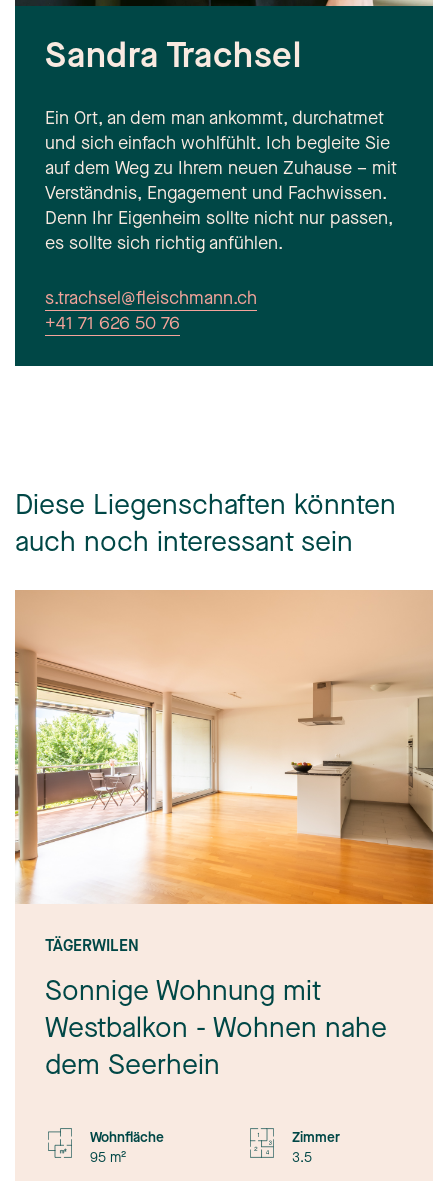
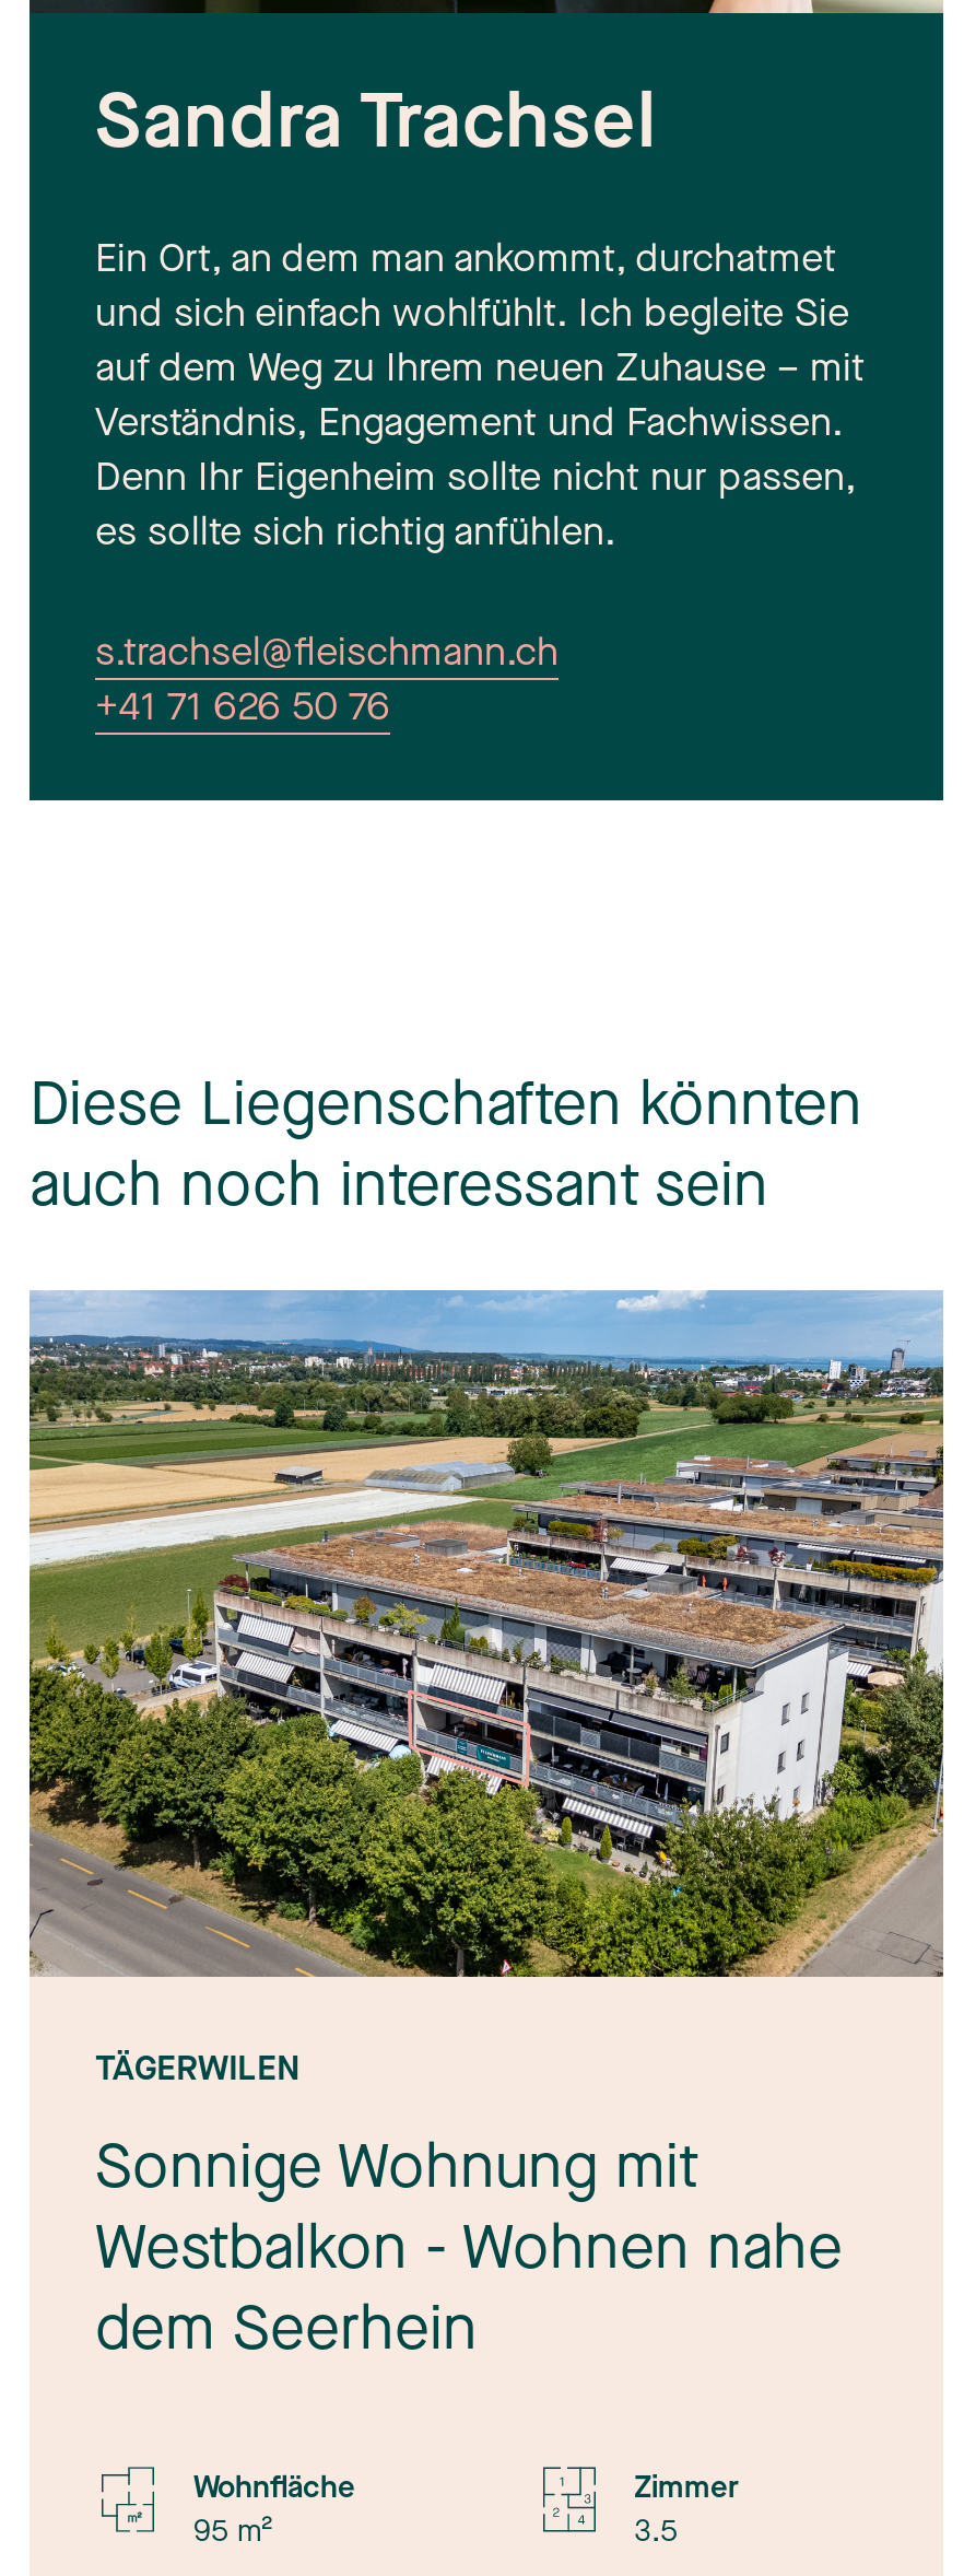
[14,589,434,905] [image] -> [27,1288,945,1979] [image]

